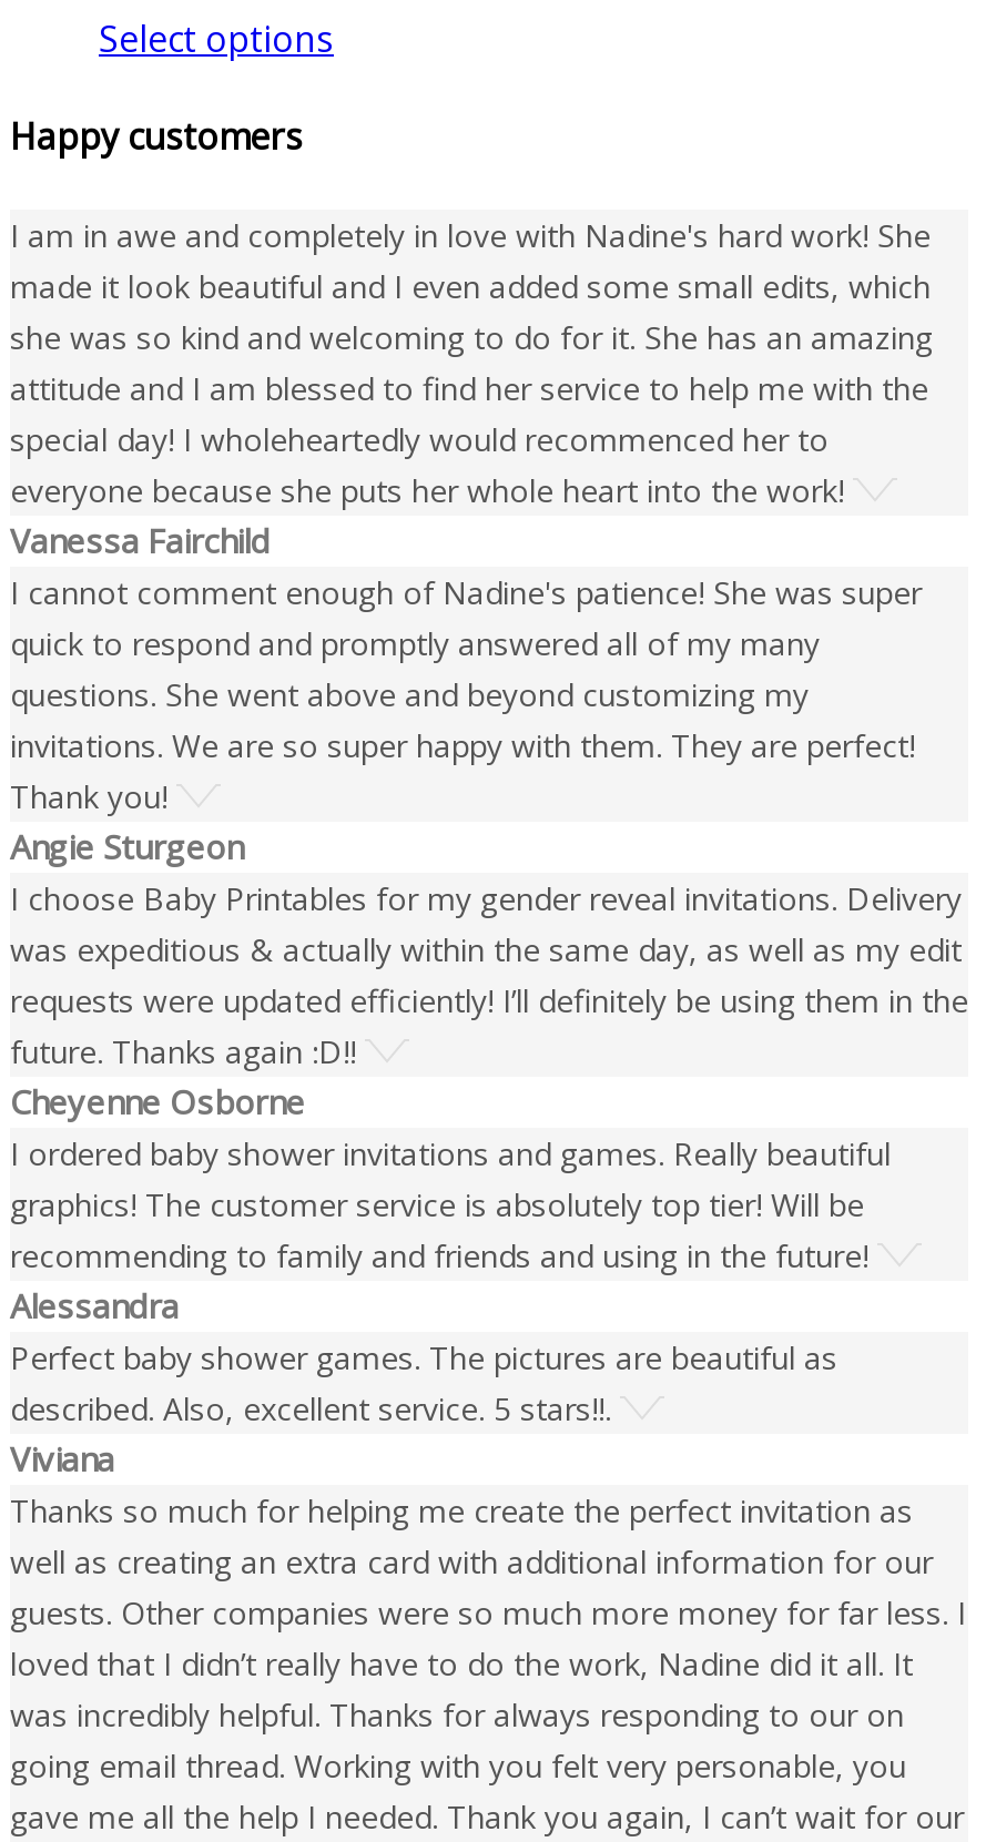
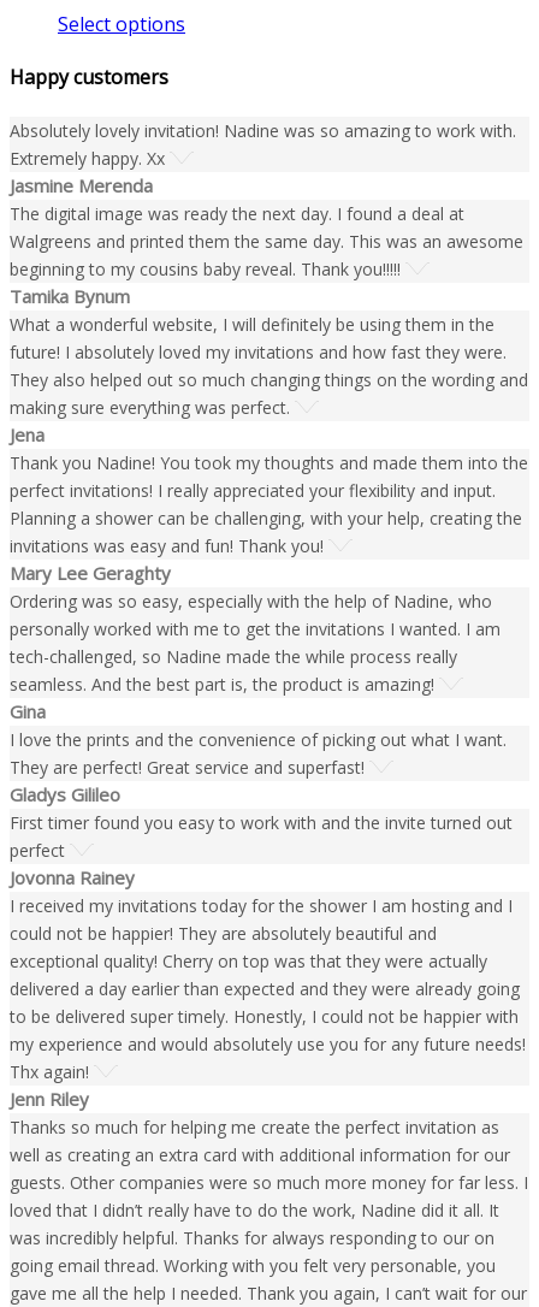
[10,215,968,1481] I am in awe and completely in love with Nadine's hard work! She | made it look beautiful and I even added some small edits, which | she was so kind and welcoming to do for it. She has an amazing | attitude and I am blessed to find her service to help me with the | special day! I wholeheartedly would recommenced her to | everyone because she puts her whole heart into the work! | Vanessa Fairchild | I cannot comment enough of Nadine's patience! She was super | quick to respond and promptly answered all of my many | questions. She went above and beyond customizing my | invitations. We are so super happy with them. They are perfect! | Thank you! | Angie Sturgeon | I choose Baby Printables for my gender reveal invitations. Delivery | was expeditious & actually within the same day, as well as my edit | requests were updated efficiently! I’ll definitely be using them in the | future. Thanks again :D!! | Cheyenne Osborne | I ordered baby shower invitations and games. Really beautiful | graphics! The customer service is absolutely top tier! Will be | recommending to family and friends and using in the future! | Alessandra | Perfect baby shower games. The pictures are beautiful as | described. Also, excellent service. 5 stars!!. | Viviana -> [10,120,528,1111] Absolutely lovely invitation! Nadine was so amazing to work with. | Extremely happy. Xx | Jasmine Merenda | The digital image was ready the next day. I found a deal at | Walgreens and printed them the same day. This was an awesome | beginning to my cousins baby reveal. Thank you!!!!! | Tamika Bynum | What a wonderful website, I will definitely be using them in the | future! I absolutely loved my invitations and how fast they were. | They also helped out so much changing things on the wording and | making sure everything was perfect. | Jena | Thank you Nadine! You took my thoughts and made them into the | perfect invitations! I really appreciated your flexibility and input. | Planning a shower can be challenging, with your help, creating the | invitations was easy and fun! Thank you! | Mary Lee Geraghty | Ordering was so easy, especially with the help of Nadine, who | personally worked with me to get the invitations I wanted. I am | tech-challenged, so Nadine made the while process really | seamless. And the best part is, the product is amazing! | Gina | I love the prints and the convenience of picking out what I want. | They are perfect! Great service and superfast! | Gladys Gilileo | First timer found you easy to work with and the invite turned out | perfect | Jovonna Rainey | I received my invitations today for the shower I am hosting and I | could not be happier! They are absolutely beautiful and | exceptional quality! Cherry on top was that they were actually | delivered a day earlier than expected and they were already going | to be delivered super timely. Honestly, I could not be happier with | my experience and would absolutely use you for any future needs! | Thx again! | Jenn Riley

